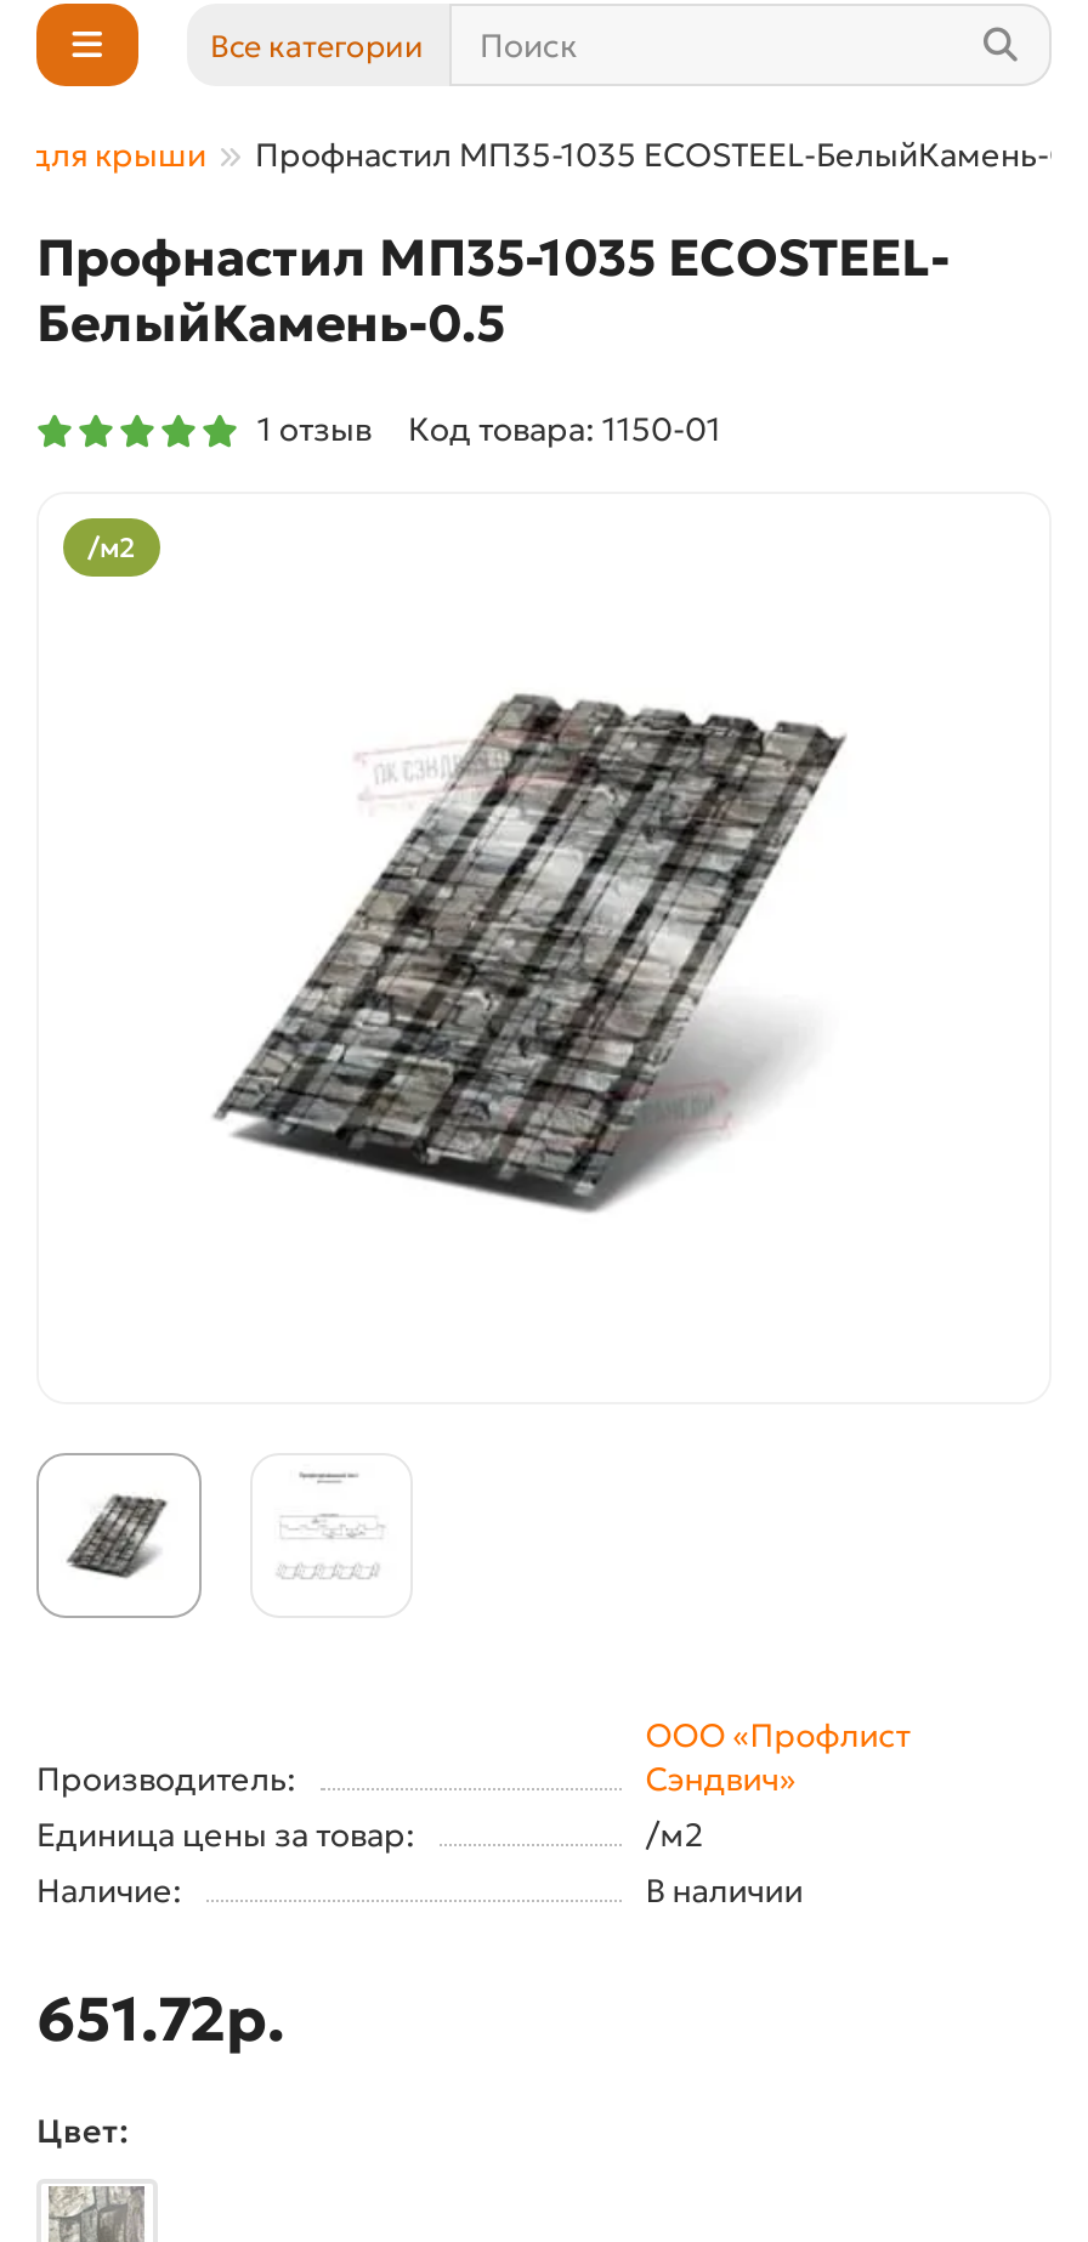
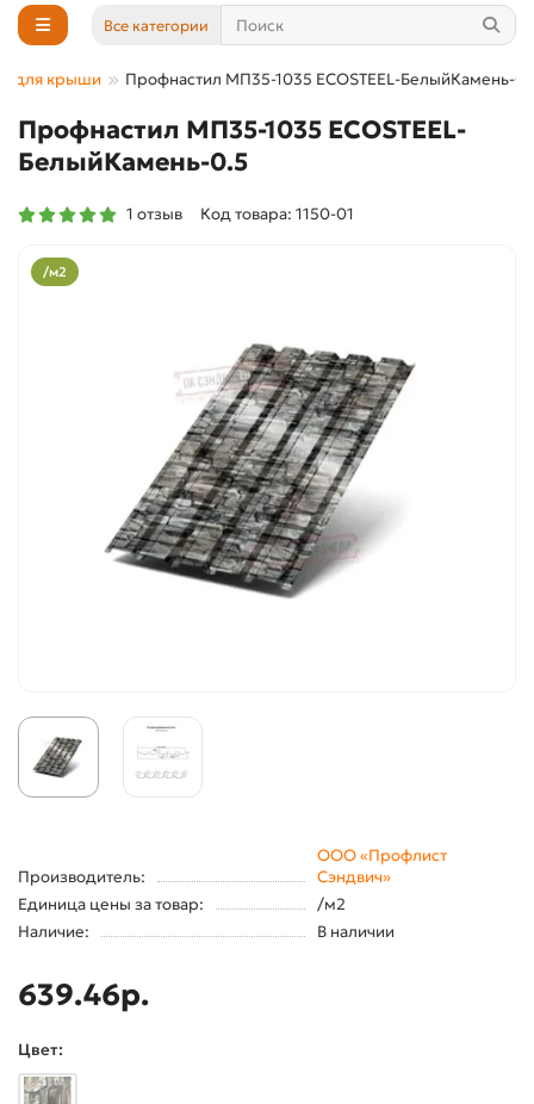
[36,1980,284,2057] 651.72р. -> [18,975,149,1013] 639.46р.

